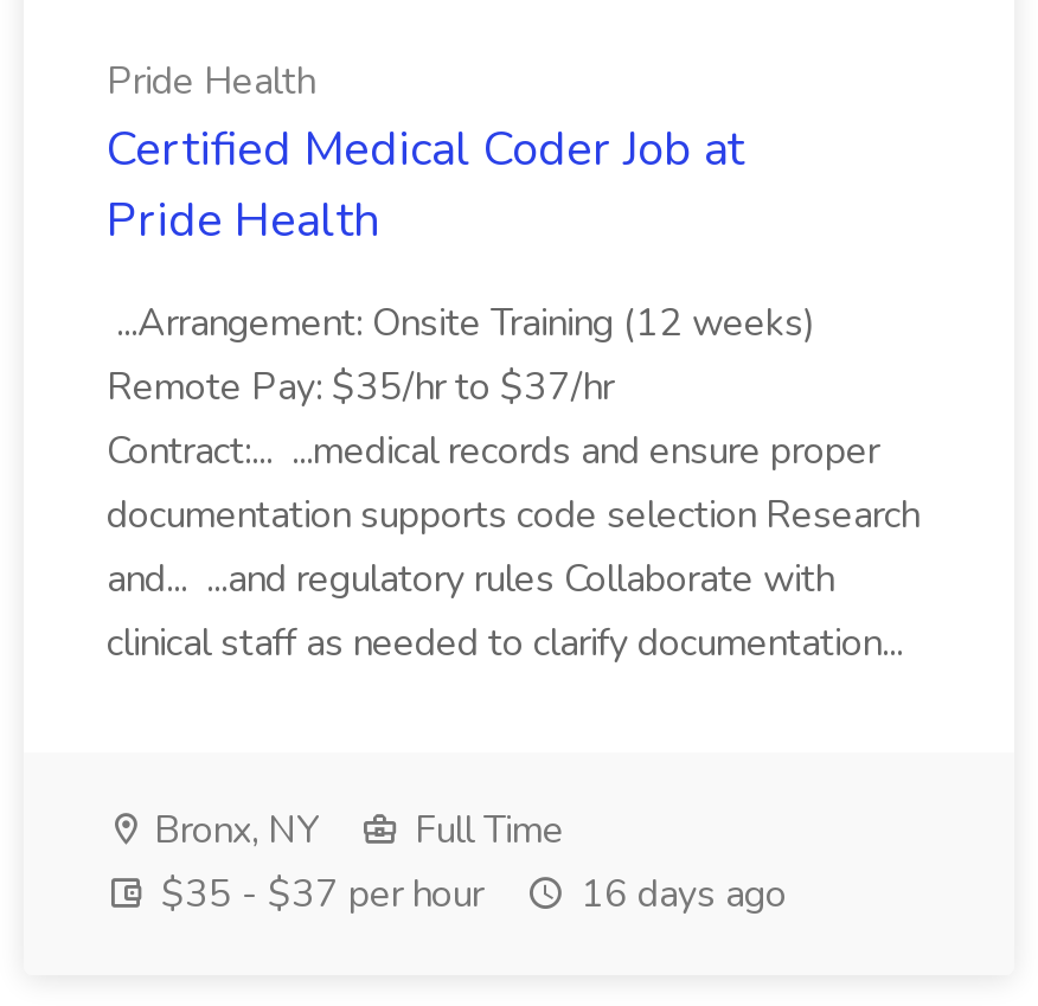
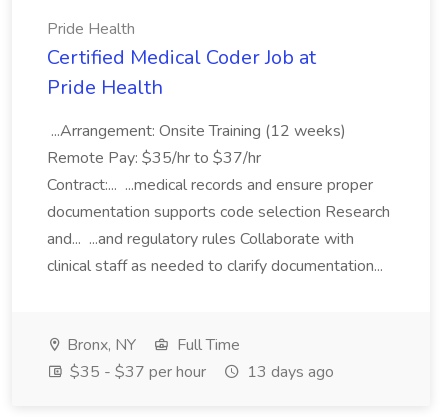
[152,869,787,921] $35 - $37 per hour 16 days ago -> [66,361,334,383] $35 - $37 per hour 13 days ago

